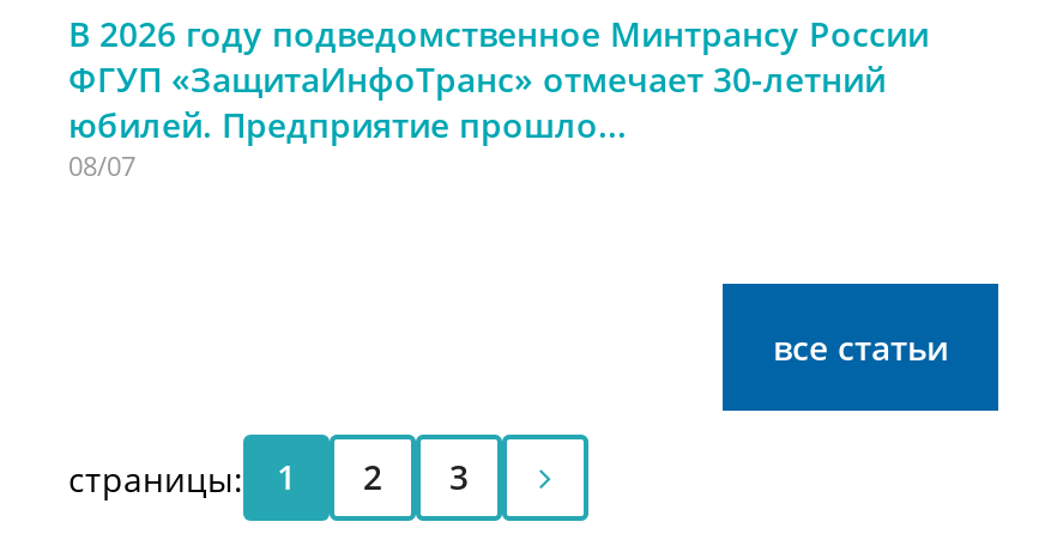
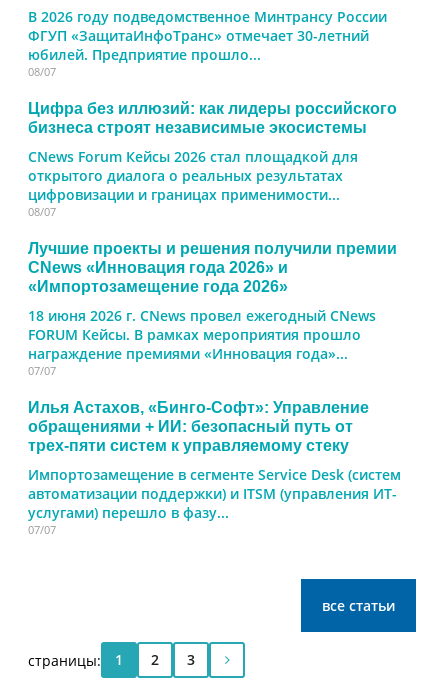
none -> [28,99,401,537] Цифра без иллюзий: как лидеры российского | бизнеса строят независимые экосистемы | CNews Forum Кейсы 2026 стал площадкой для | открытого диалога о реальных результатах | цифровизации и границах применимости... | 08/07 | Лучшие проекты и решения получили премии | CNews «Инновация года 2026» и | «Импортозамещение года 2026» | 18 июня 2026 г. CNews провел ежегодный CNews | FORUM Кейсы. В рамках мероприятия прошло | награждение премиями «Инновация года»... | 07/07 | Илья Астахов, «Бинго-Софт»: Управление | обращениями + ИИ: безопасный путь от | трех‑пяти систем к управляемому стеку | Импортозамещение в сегменте Service Desk (систем | автоматизации поддержки) и ITSM (управления ИТ- | услугами) перешло в фазу... | 07/07

